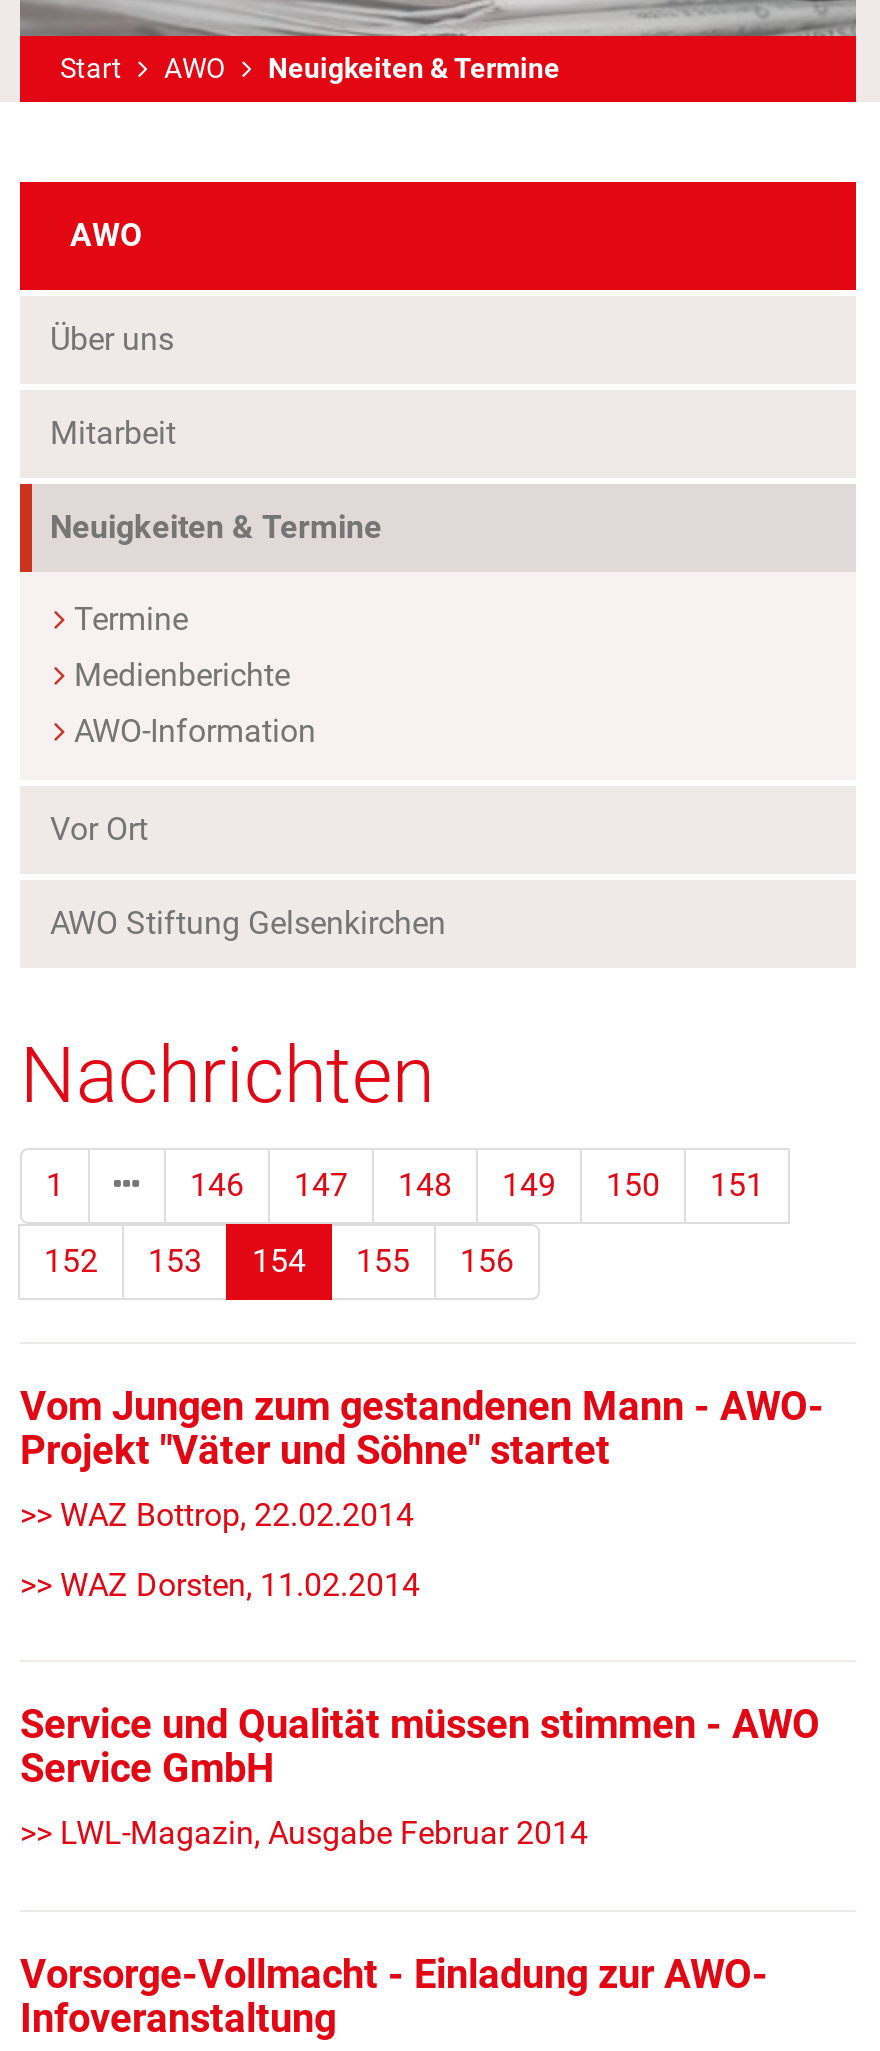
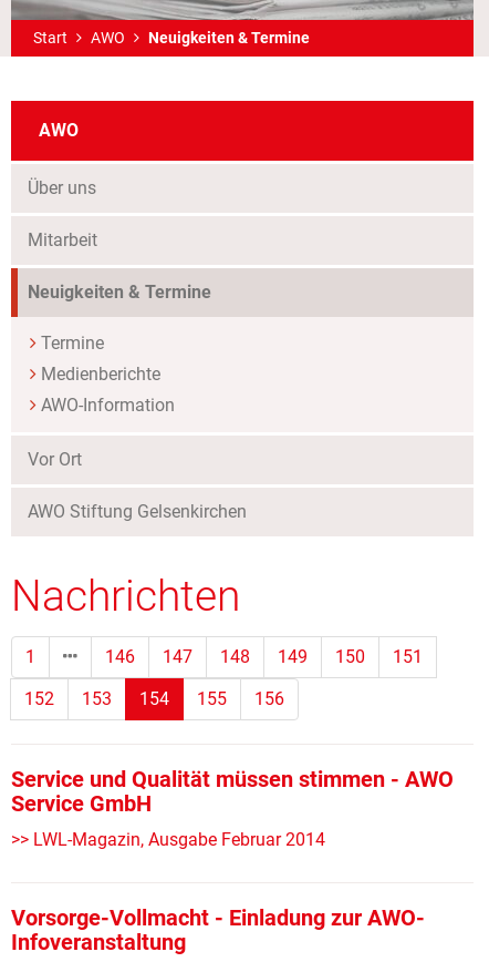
[20,1382,824,1603] Vom Jungen zum gestandenen Mann - AWO- | Projekt "Väter und Söhne" startet | >> WAZ Bottrop, 22.02.2014 | >> WAZ Dorsten, 11.02.2014 -> none

